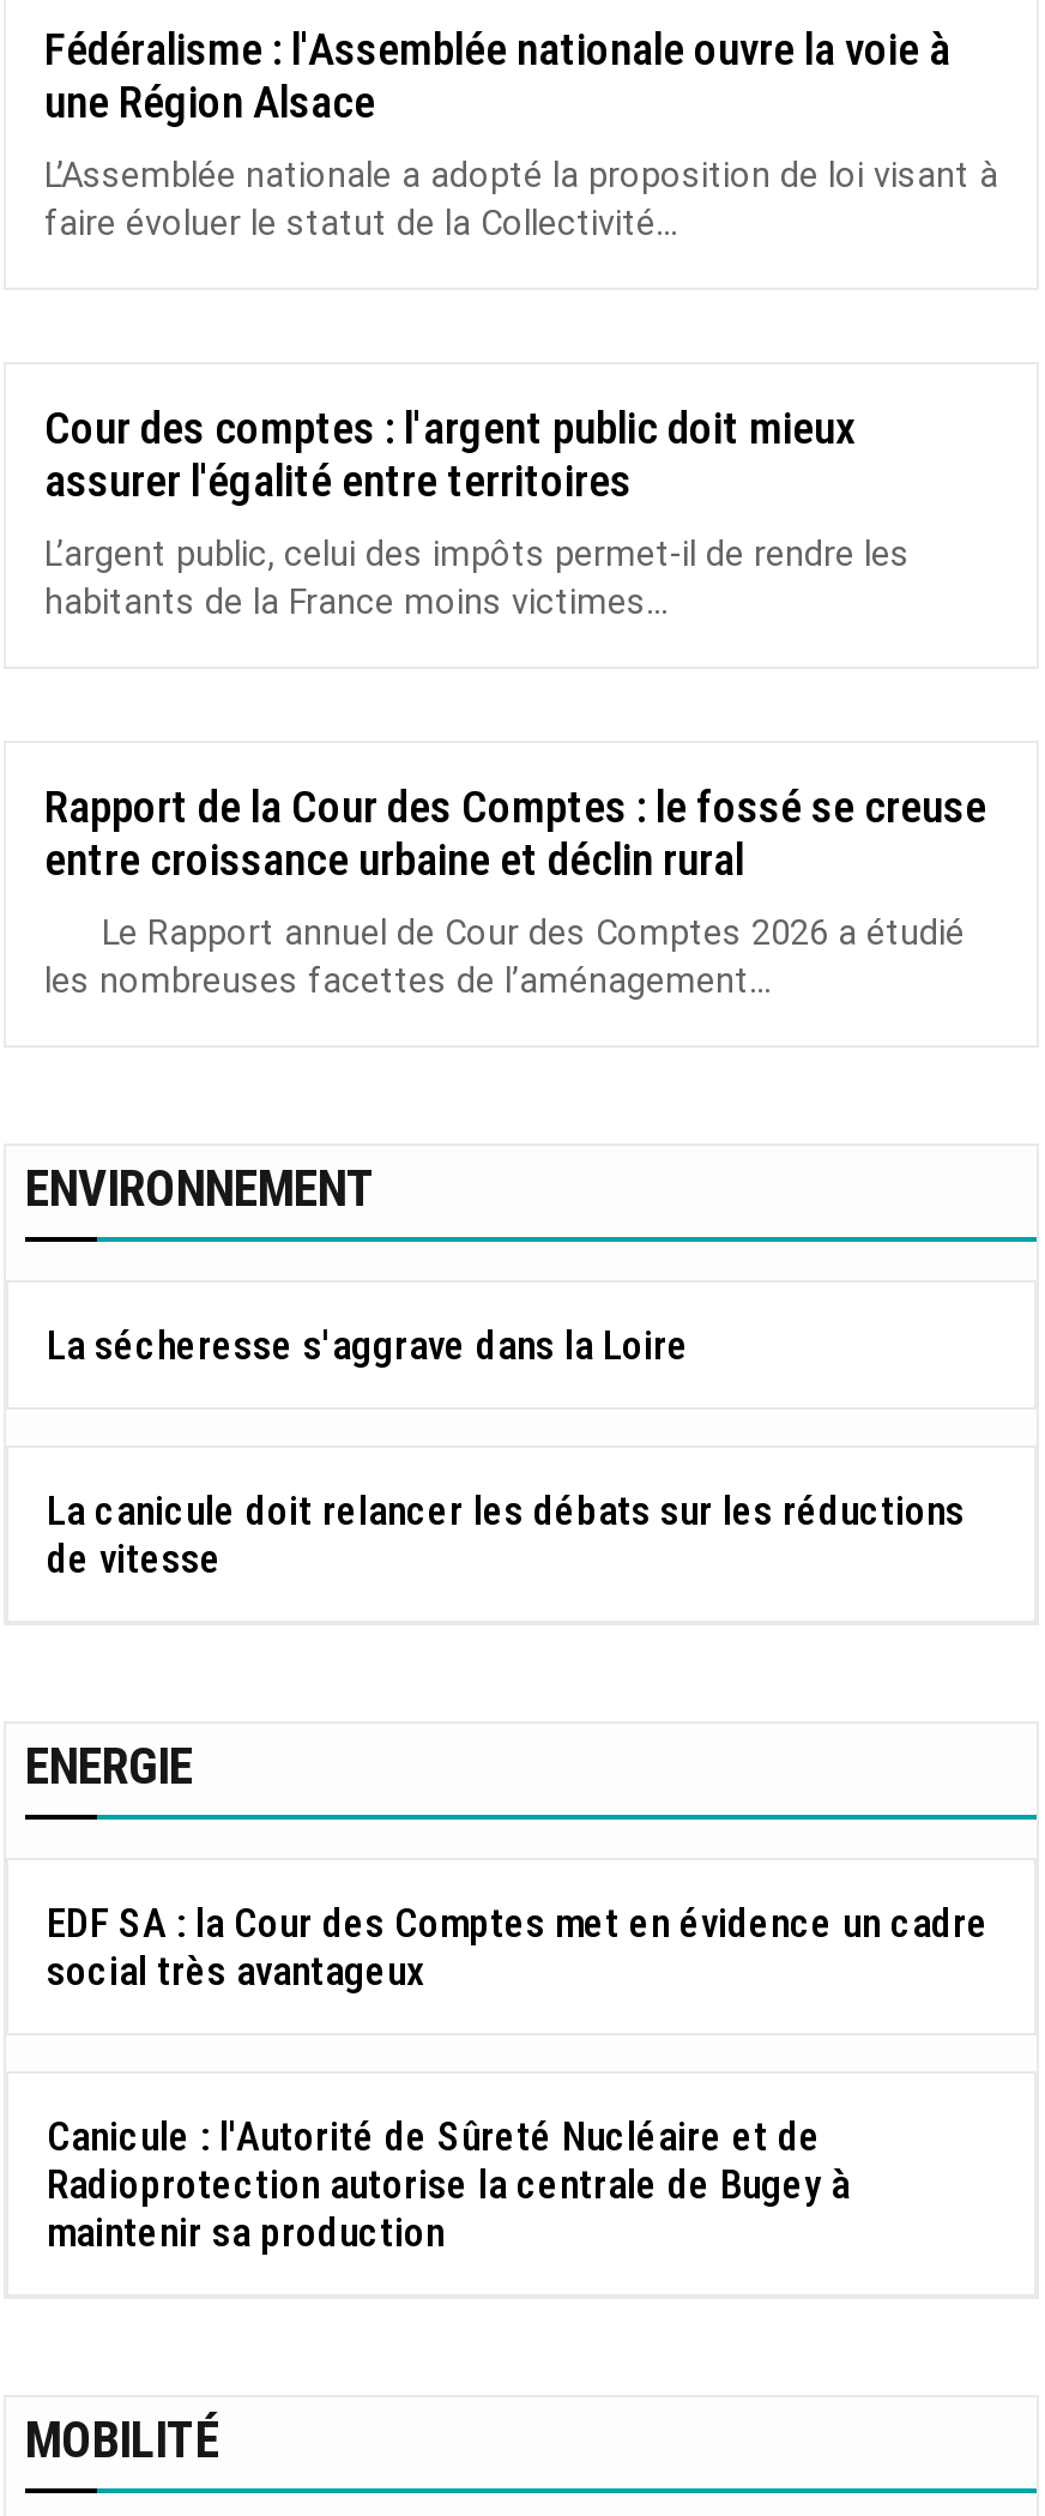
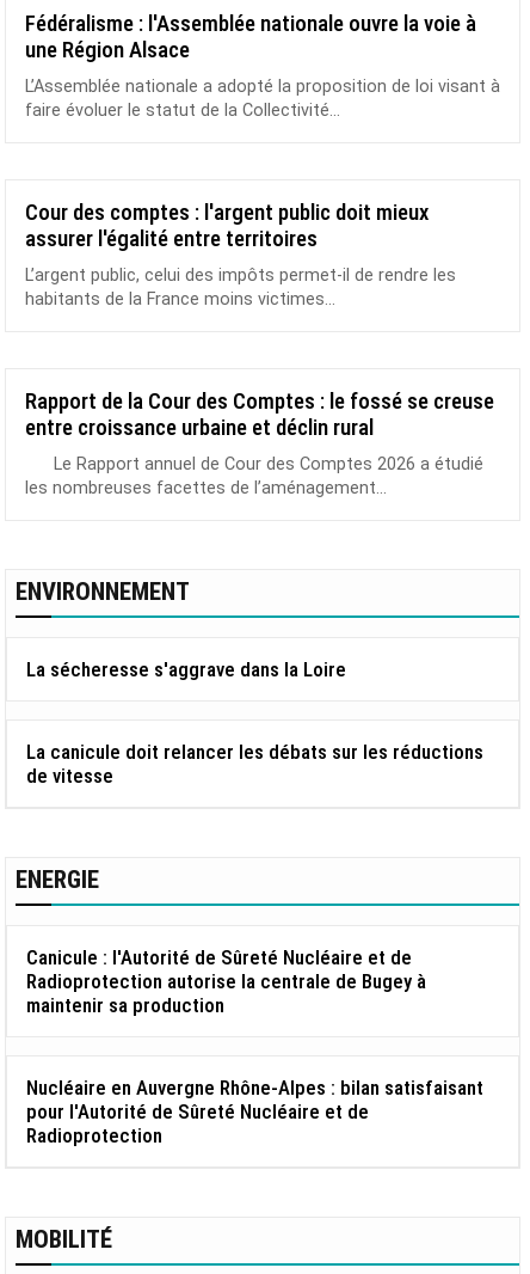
[47,1899,989,1995] EDF SA : la Cour des Comptes met en évidence un cadre | social très avantageux -> none
moved [47,2113,850,2256] -> [26,946,426,1017]: Canicule : l'Autorité de Sûreté Nucléaire et de | Radioprotection autorise la centrale de Bugey à | maintenir sa production
none -> [26,1076,483,1148] Nucléaire en Auvergne Rhône-Alpes : bilan satisfaisant | pour l'Autorité de Sûreté Nucléaire et de | Radioprotection

